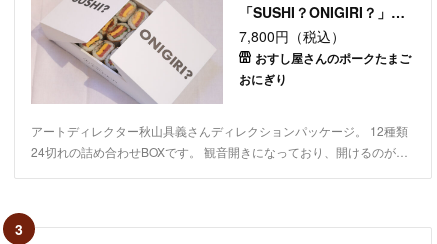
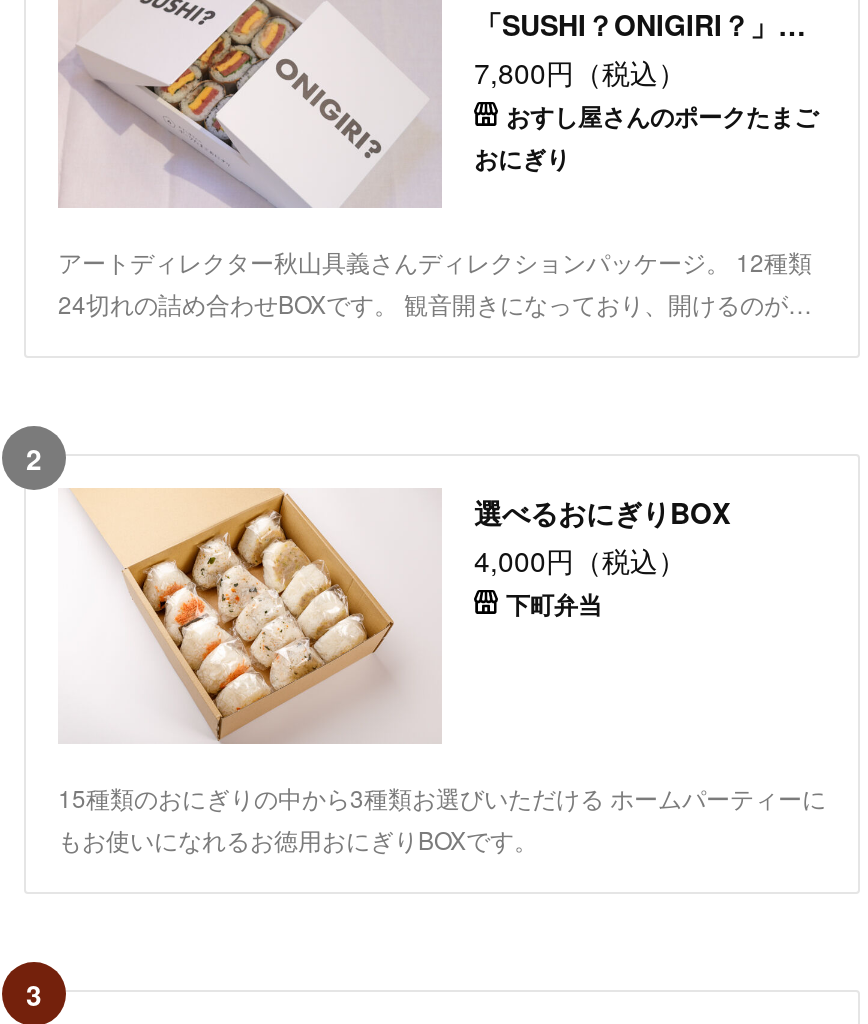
none -> [26,438,730,744] [image] | 2 | 選べるおにぎりBOX | 4,000円（税込） | 下町弁当
none -> [58,781,826,857] 15種類のおにぎりの中から3種類お選びいただける ホームパーティーに | もお使いになれるお徳用おにぎりBOXです。

